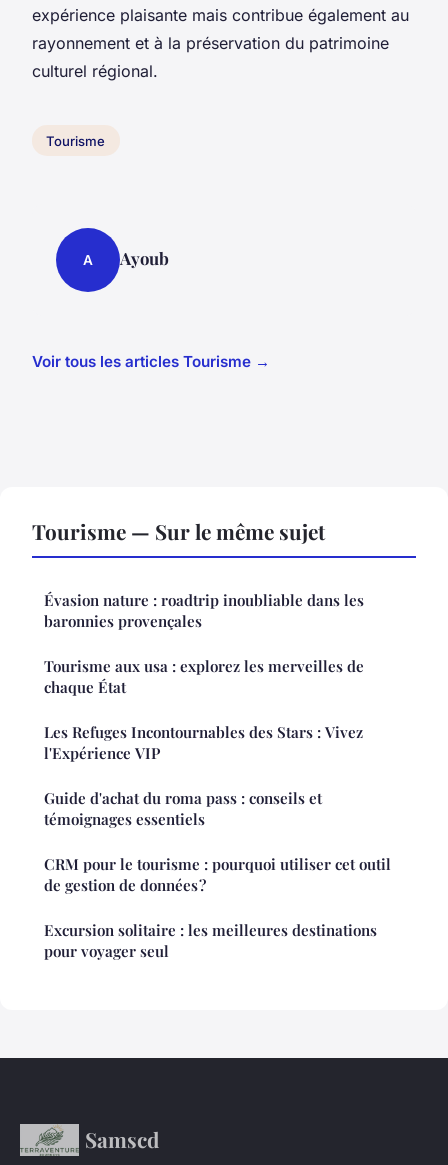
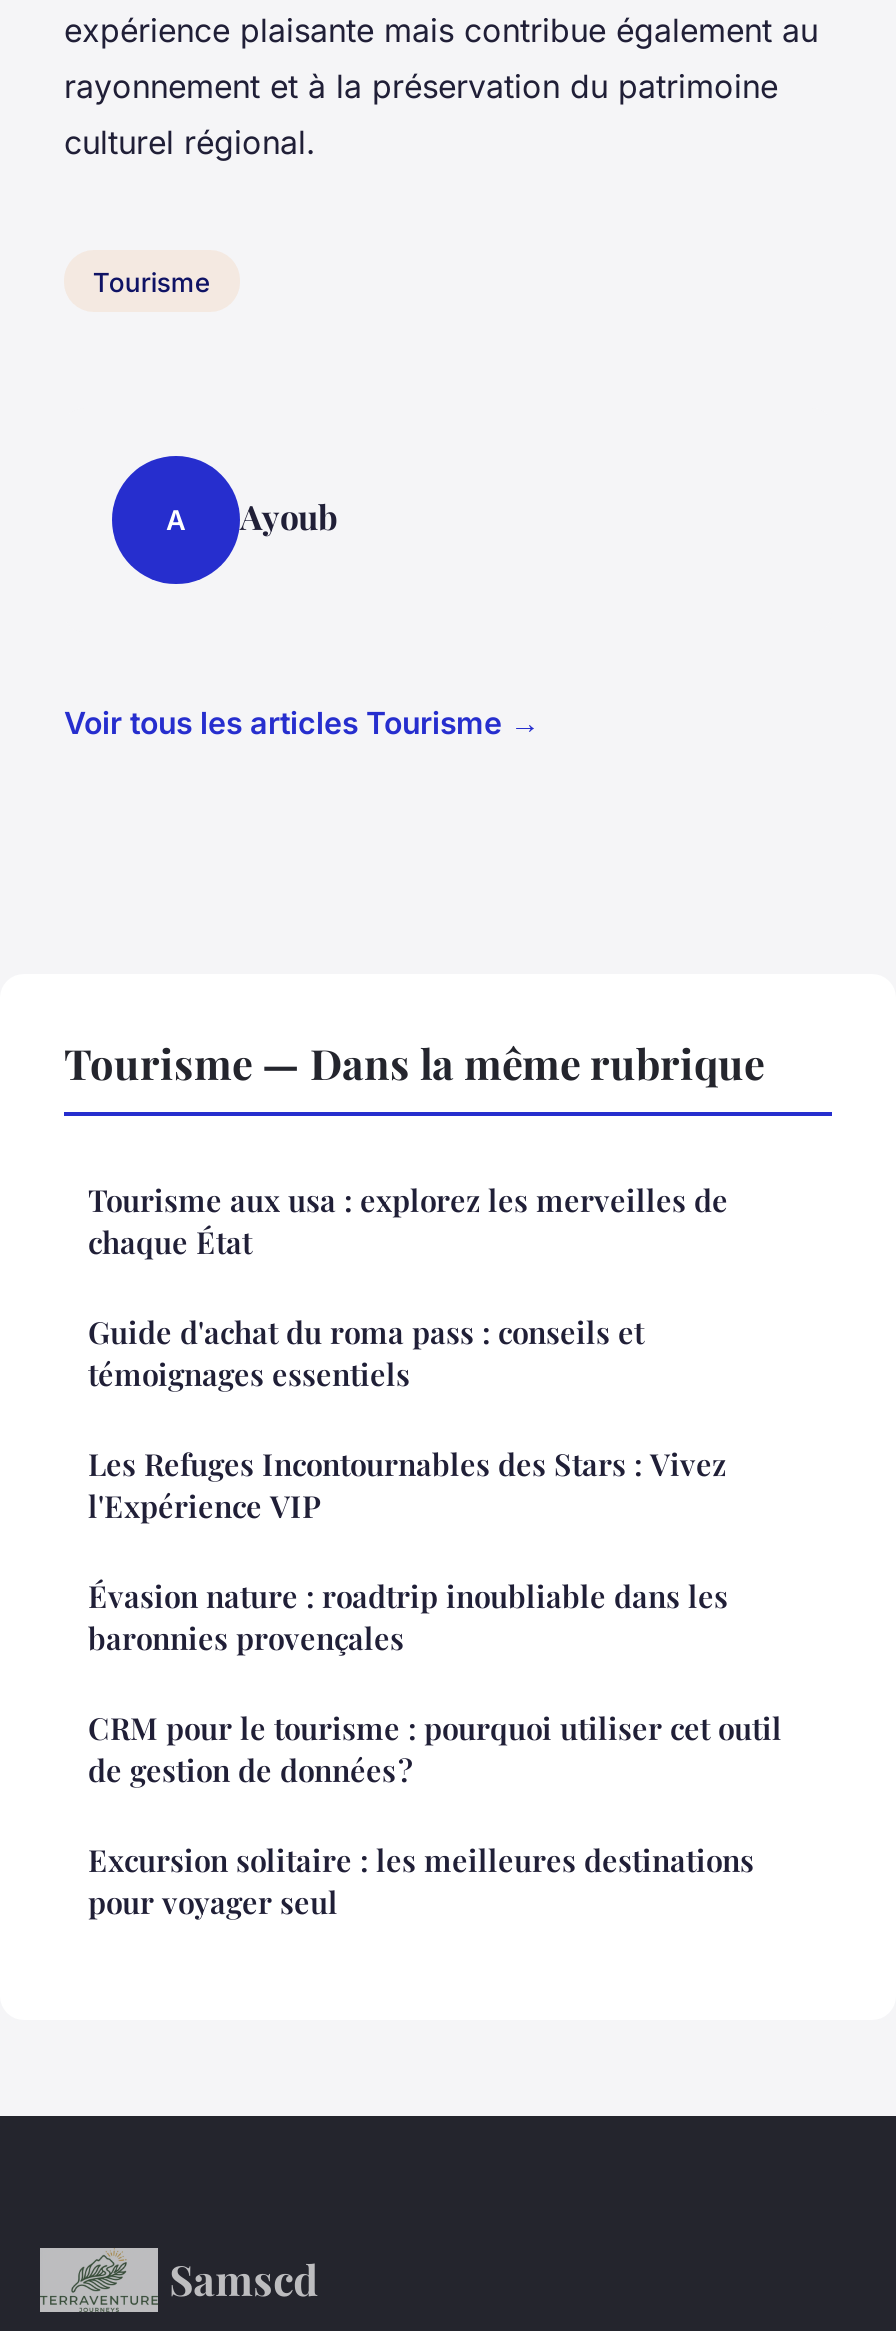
[32,517,325,545] Tourisme — Sur le même sujet -> [64,1035,764,1091] Tourisme — Dans la même rubrique
moved [44,590,364,631] -> [88,1577,728,1659]: Évasion nature : roadtrip inoubliable dans les | baronnies provençales
moved [44,656,364,829] -> [88,1181,728,1527]: Tourisme aux usa : explorez les merveilles de | chaque État | Les Refuges Incontournables des Stars : Vivez | l'Expérience VIP | Guide d'achat du roma pass : conseils et | témoignages essentiels

